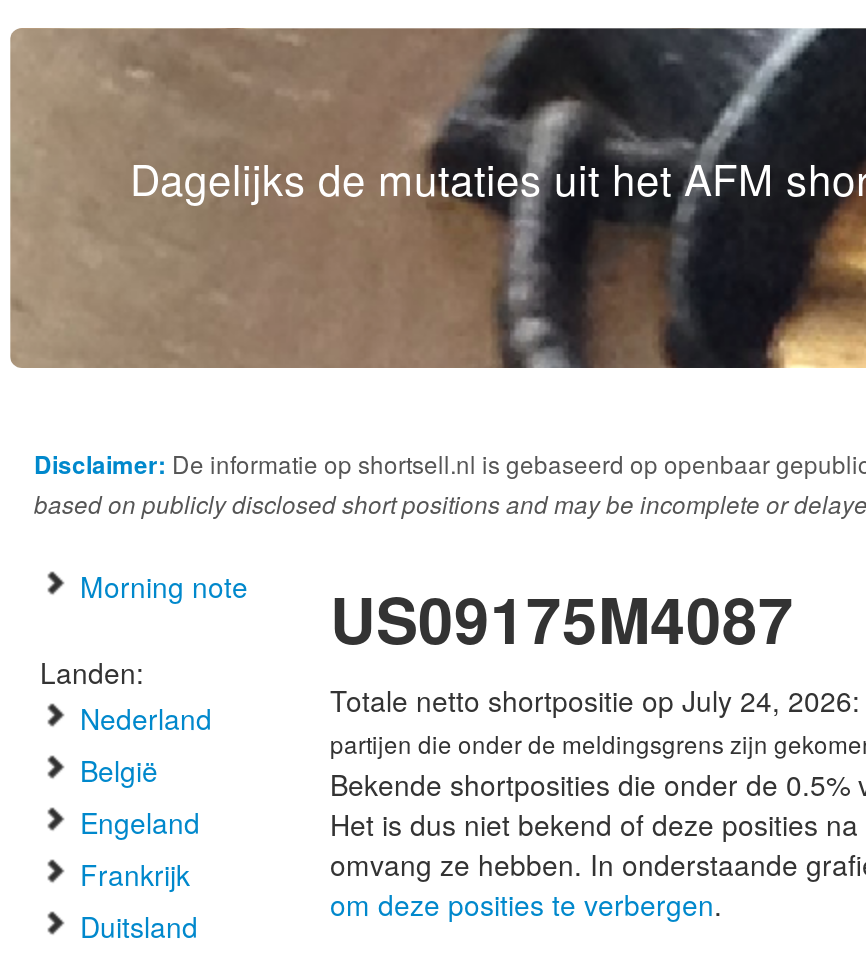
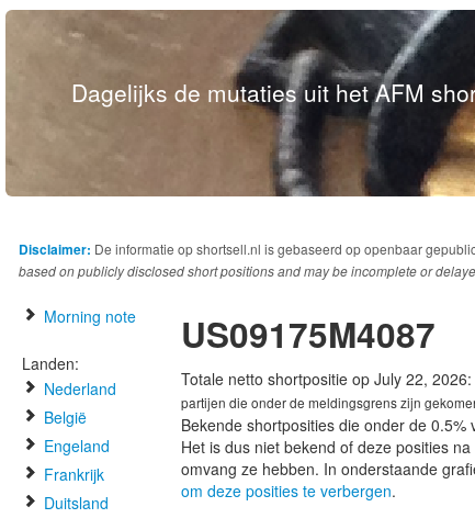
[330,680,866,720] Totale netto shortpositie op July 24, 2026: -> [181,368,475,390] Totale netto shortpositie op July 22, 2026:

